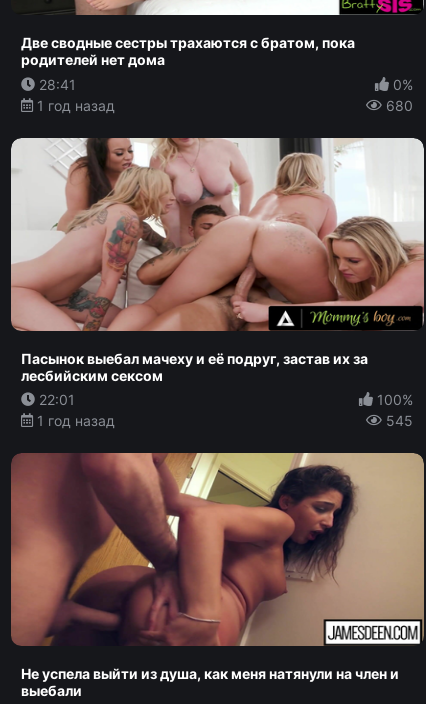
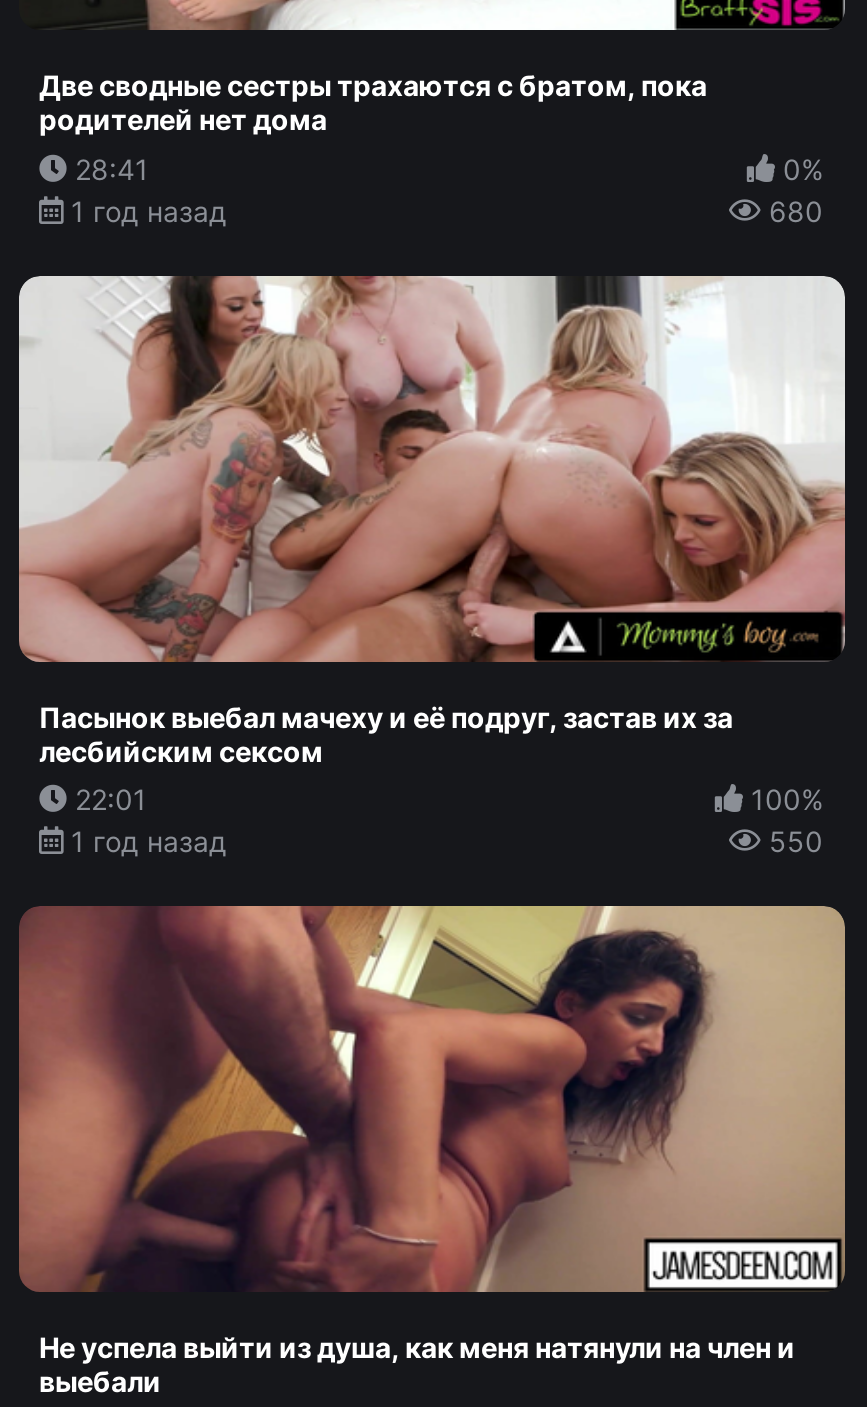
[382,412,413,429] 545 -> [761,825,823,859] 550

